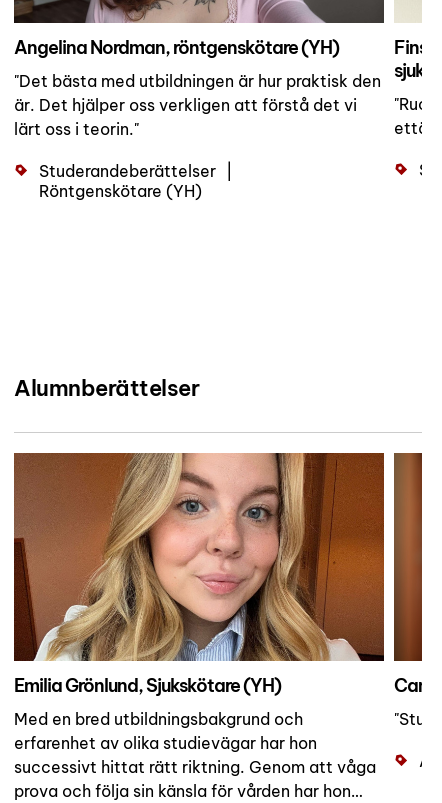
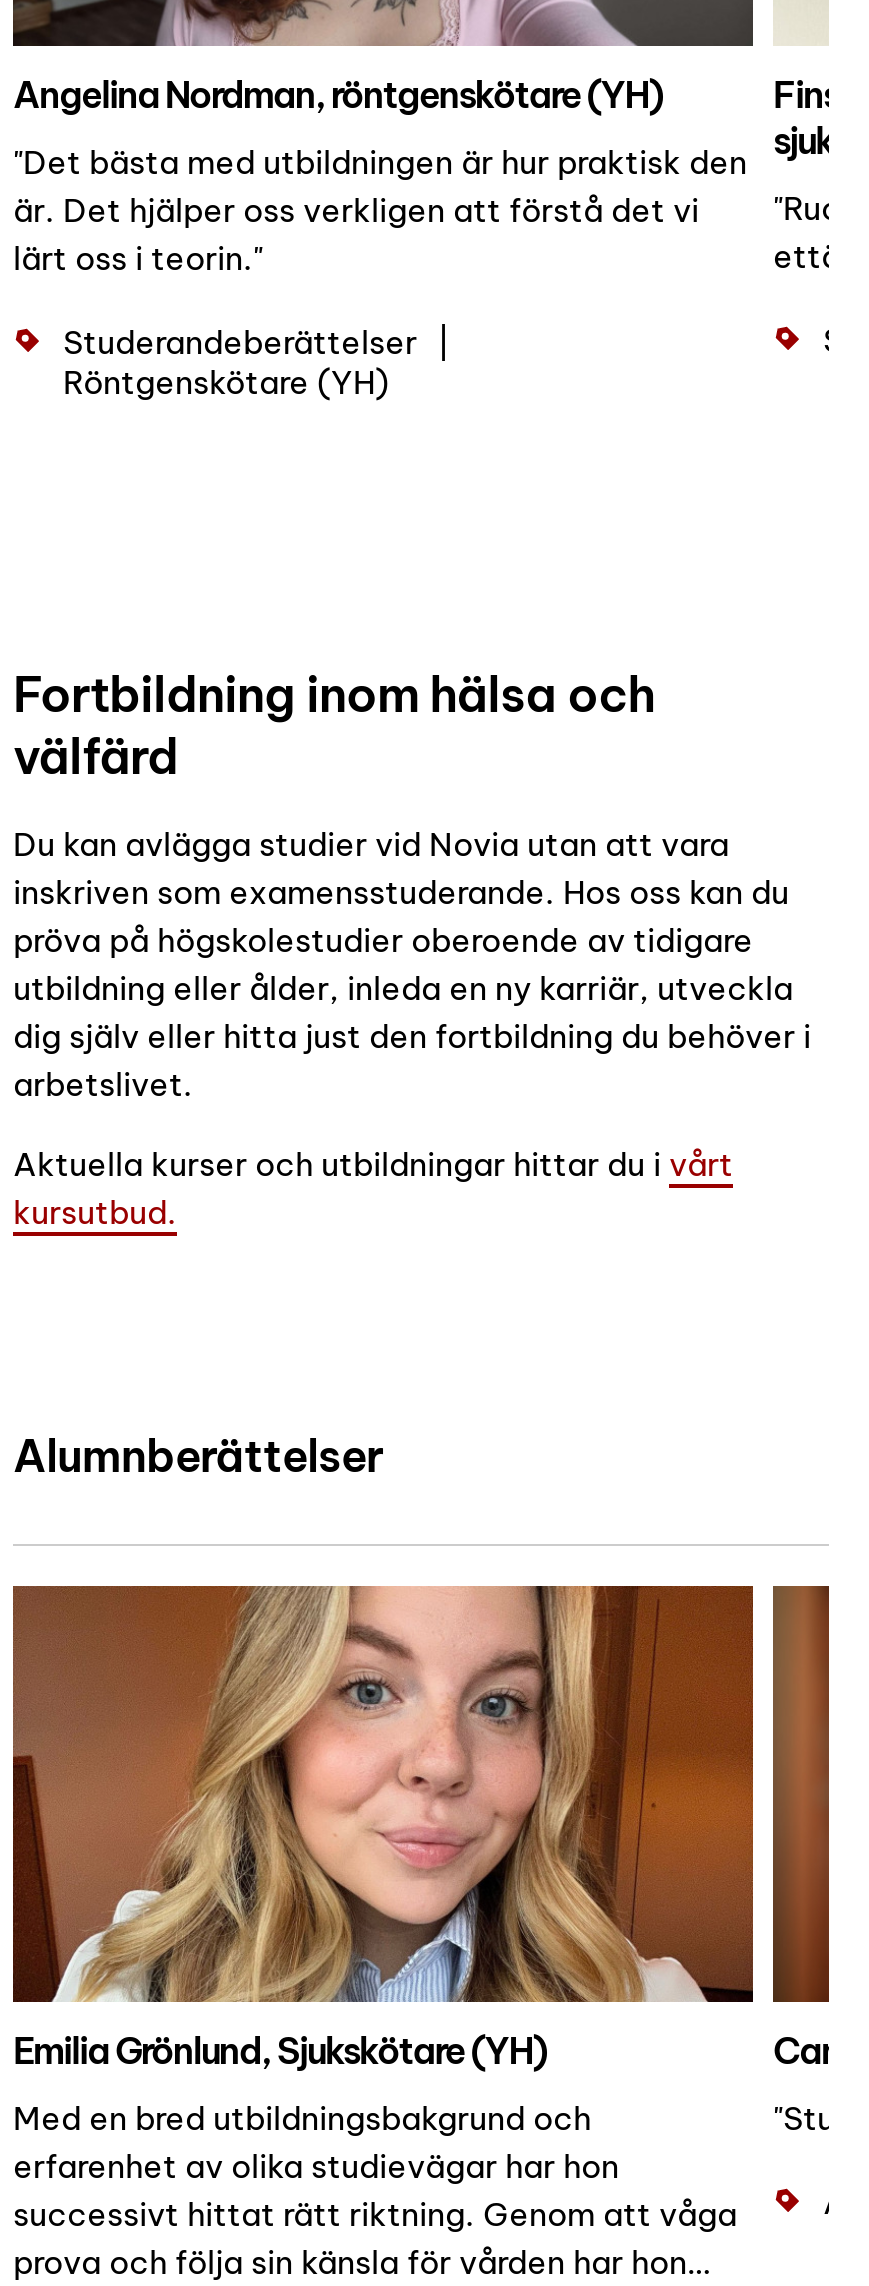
none -> [13,664,811,1232] Fortbildning inom hälsa och | välfärd | Du kan avlägga studier vid Novia utan att vara | inskriven som examensstuderande. Hos oss kan du | pröva på högskolestudier oberoende av tidigare | utbildning eller ålder, inleda en ny karriär, utveckla | dig själv eller hitta just den fortbildning du behöver i | arbetslivet. | Aktuella kurser och utbildningar hittar du i vårt | kursutbud.

